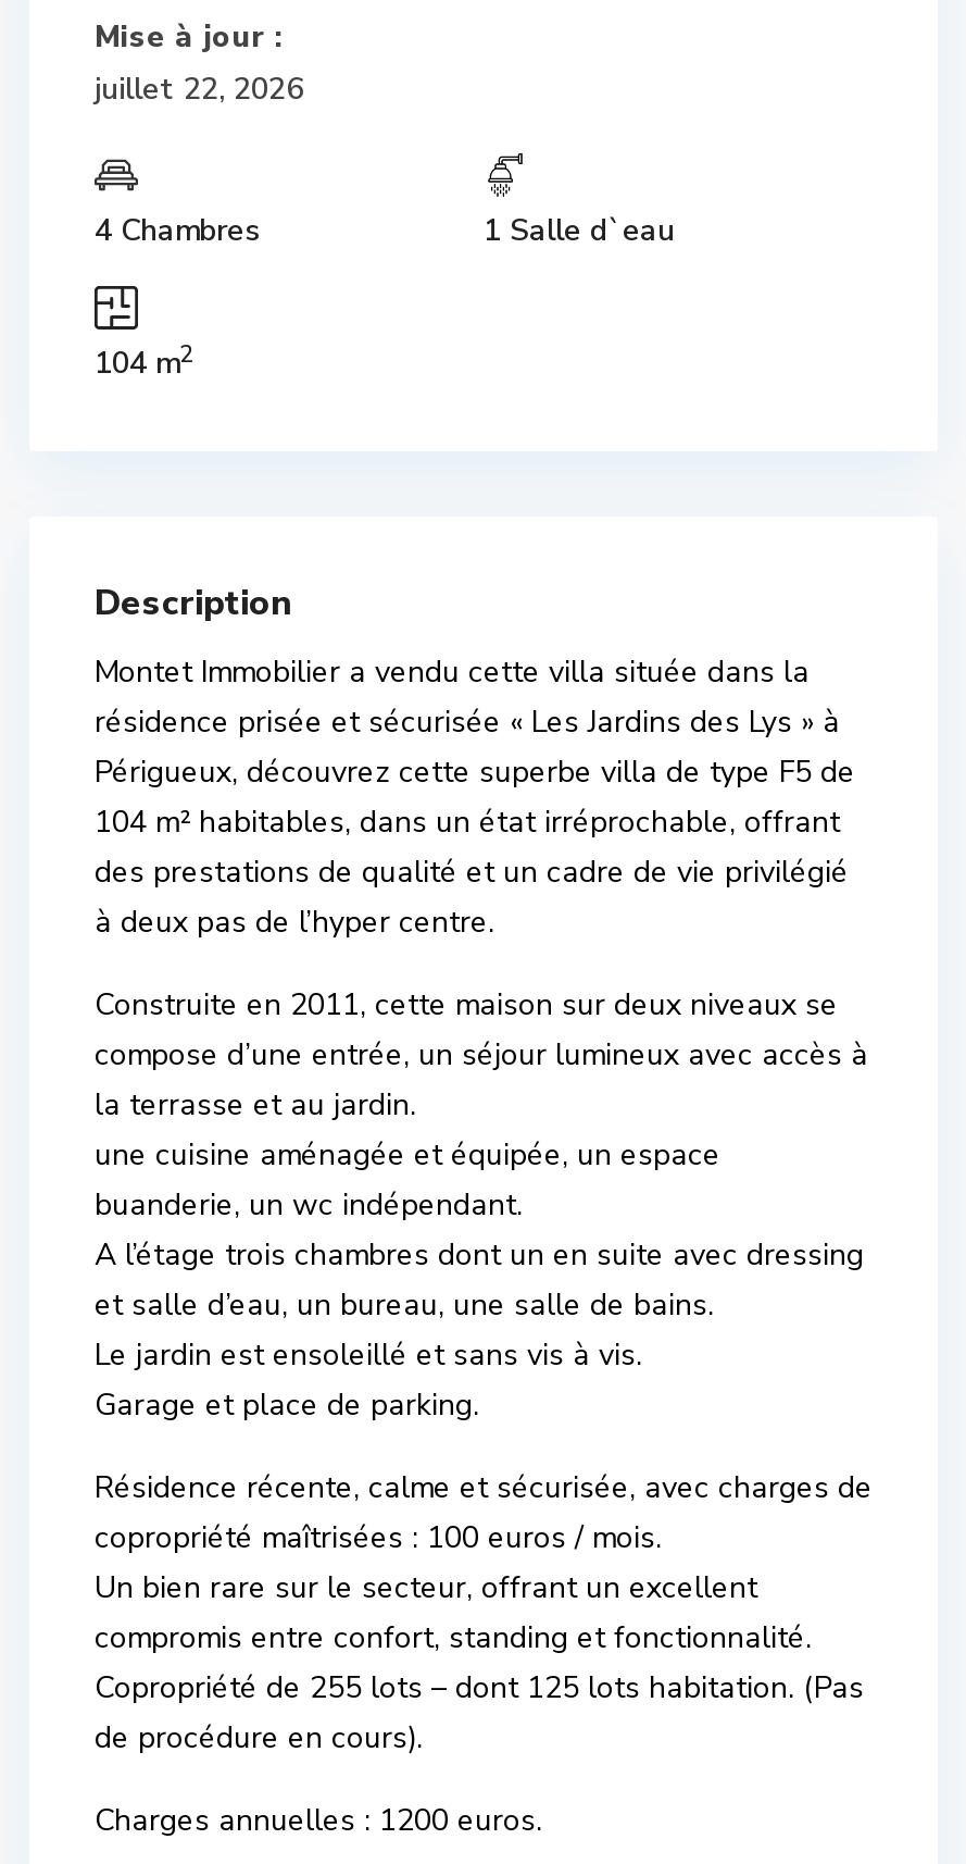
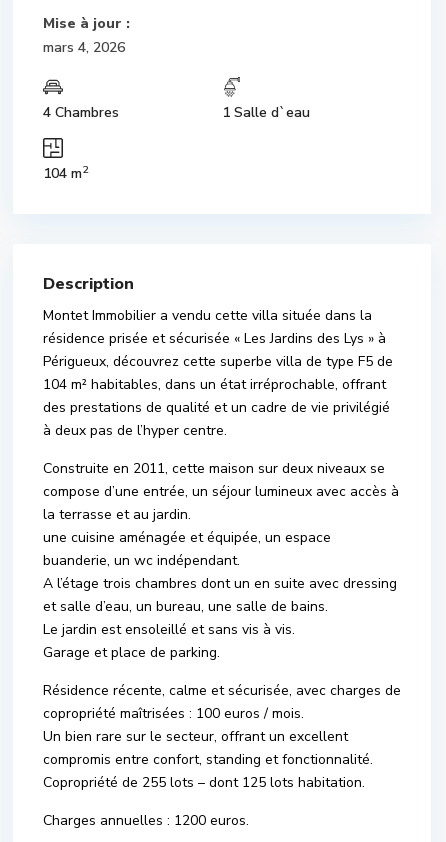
[95,69,303,110] juillet 22, 2026 -> [43,38,125,57] mars 4, 2026
[95,1667,864,1759] Copropriété de 255 lots – dont 125 lots habitation. (Pas | de procédure en cours). -> [43,773,365,792] Copropriété de 255 lots – dont 125 lots habitation.

